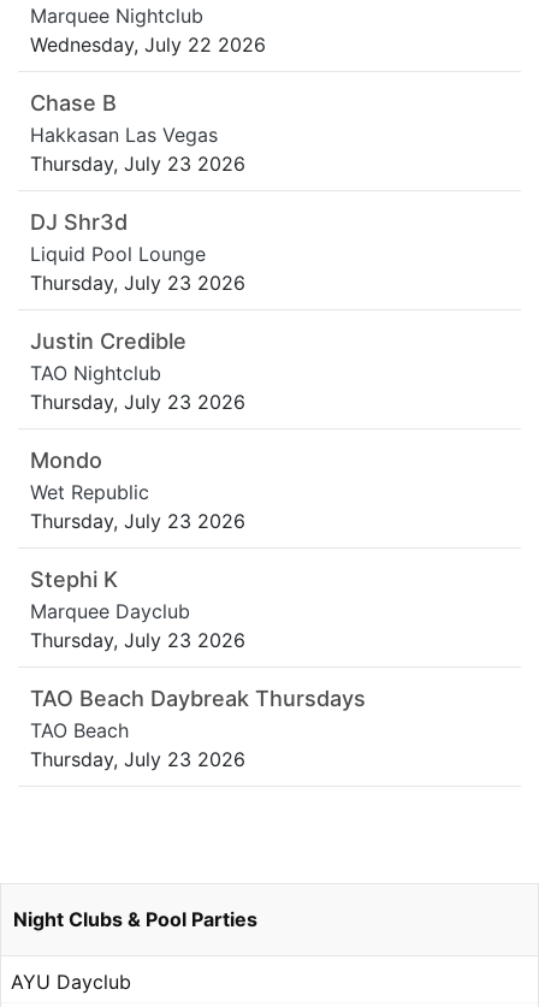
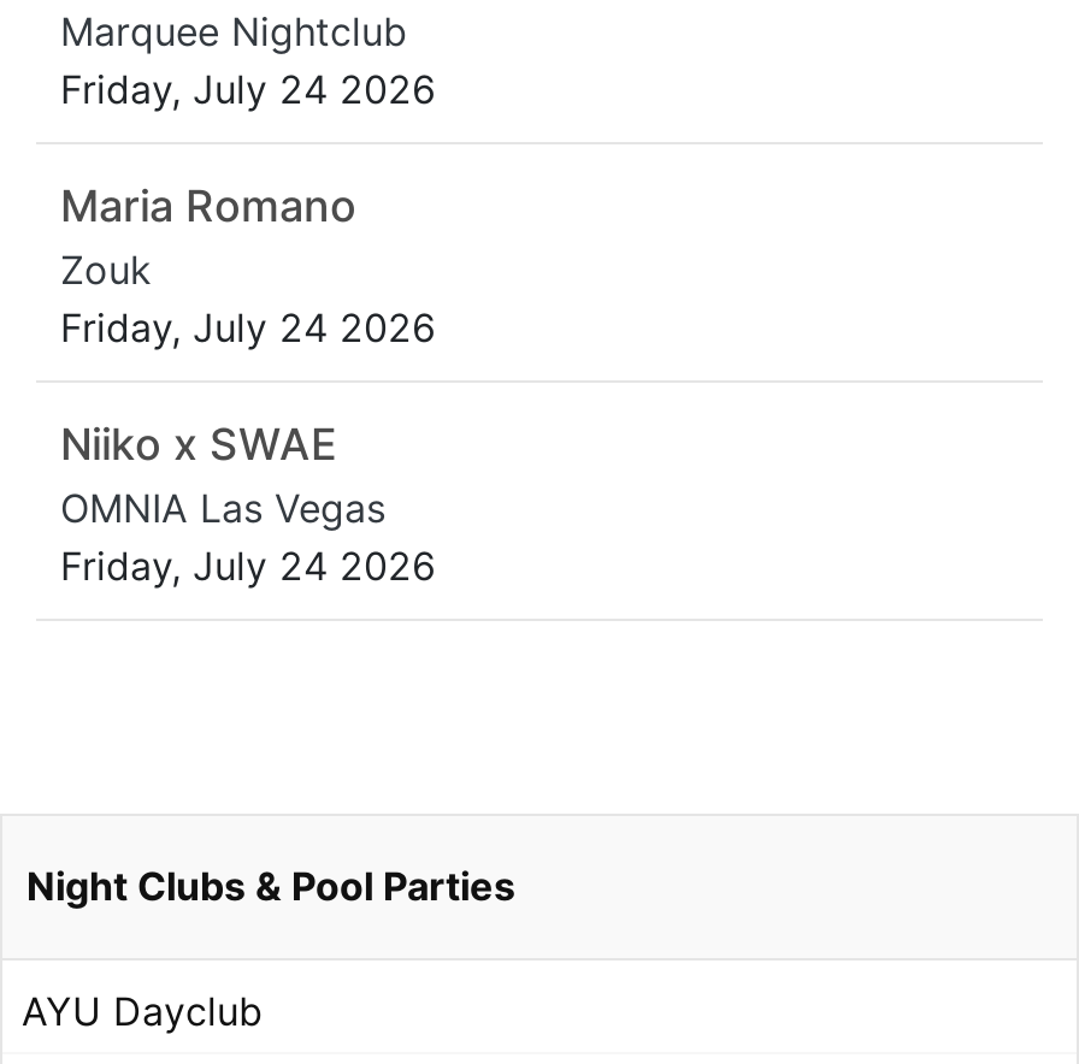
[30,33,366,772] Wednesday, July 22 2026 | Chase B | Hakkasan Las Vegas | Thursday, July 23 2026 | DJ Shr3d | Liquid Pool Lounge | Thursday, July 23 2026 | Justin Credible | TAO Nightclub | Thursday, July 23 2026 | Mondo | Wet Republic | Thursday, July 23 2026 | Stephi K | Marquee Dayclub | Thursday, July 23 2026 | TAO Beach Daybreak Thursdays | TAO Beach | Thursday, July 23 2026 -> [60,66,436,591] Friday, July 24 2026 | Maria Romano | Zouk | Friday, July 24 2026 | Niiko x SWAE | OMNIA Las Vegas | Friday, July 24 2026

